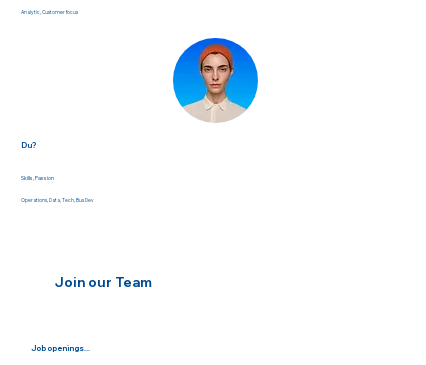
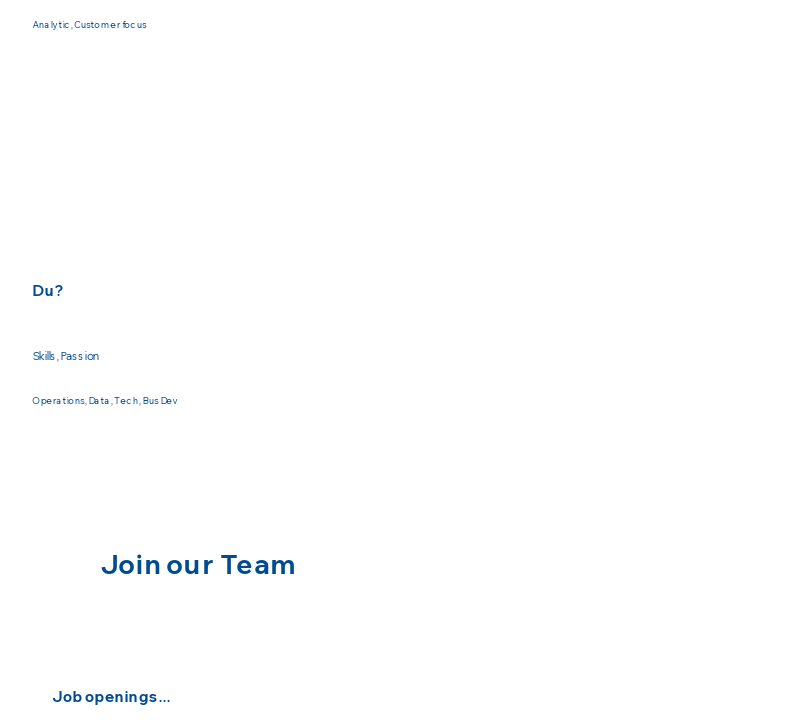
[172,37,259,123] [image] -> none

